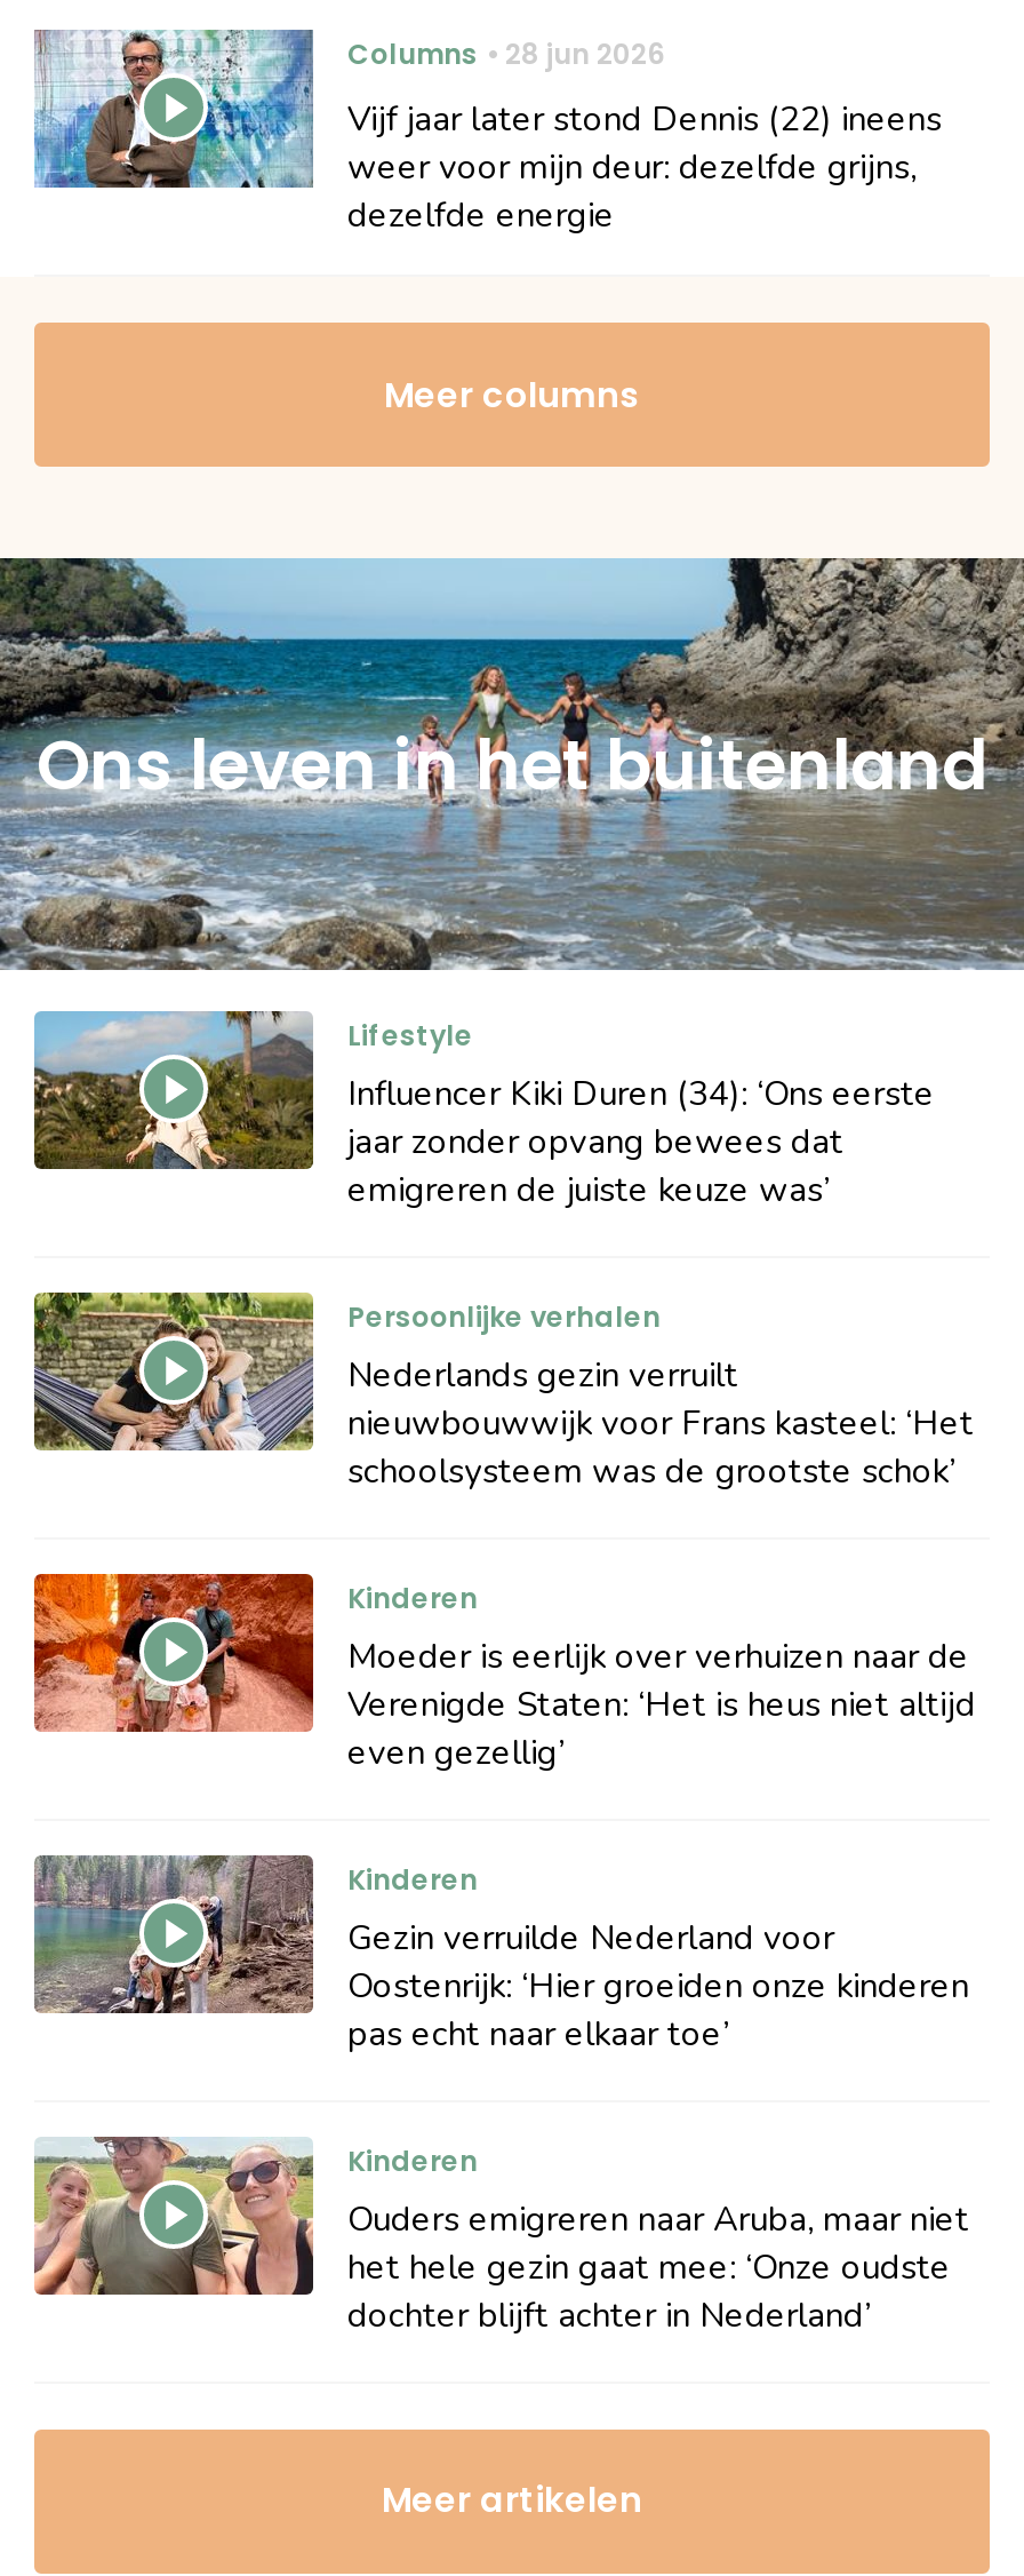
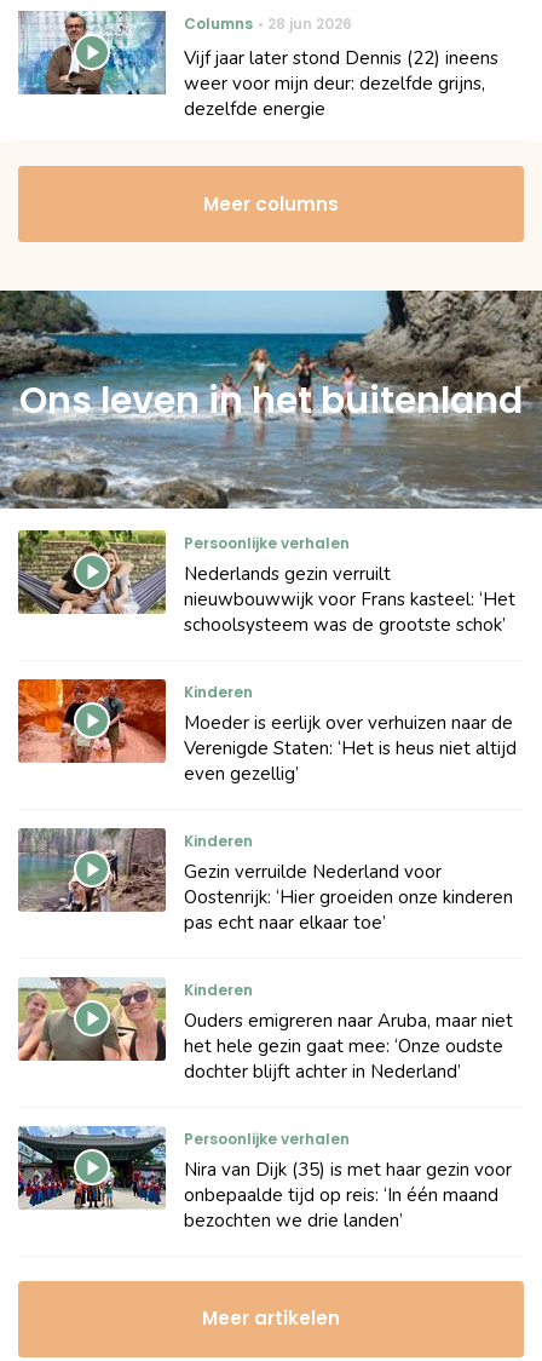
[32,1009,935,1213] [image] | Lifestyle | Influencer Kiki Duren (34): ‘Ons eerste | jaar zonder opvang bewees dat | emigreren de juiste keuze was’ -> none
moved [30,1288,976,2338] -> [16,528,517,1084]: [image] | Persoonlijke verhalen | Nederlands gezin verruilt | ... | het hele gezin gaat mee: ‘Onze oudste | dochter blijft achter in Nederland’
none -> [17,1126,512,1233] [image] | Persoonlijke verhalen | Nira van Dijk (35) is met haar gezin voor | onbepaalde tijd op reis: ‘In één maand | bezochten we drie landen’

